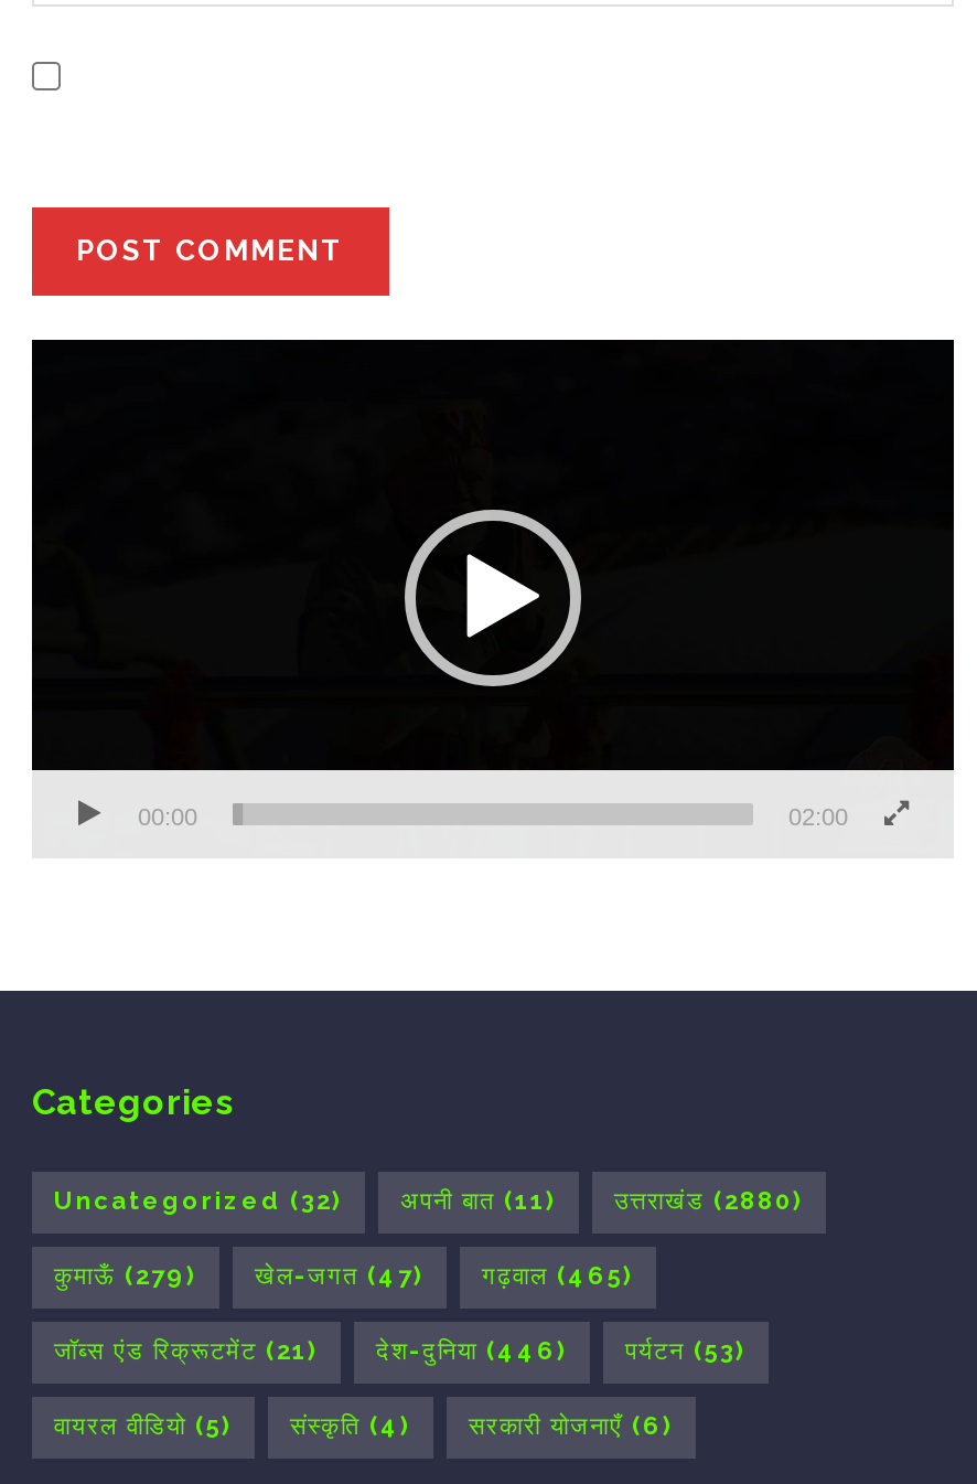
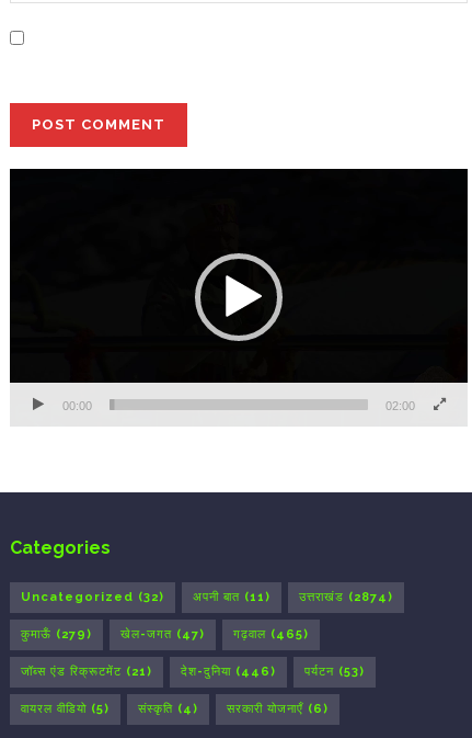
[54,1187,804,1216] Uncategorized (32) अपनी बात (11) उत्तराखंड (2880) -> [21,590,393,604] Uncategorized (32) अपनी बात (11) उत्तराखंड (2874)

